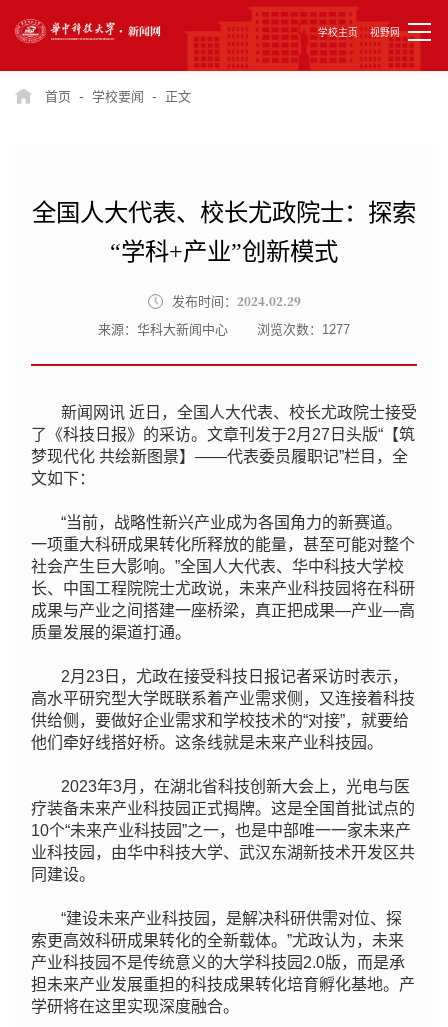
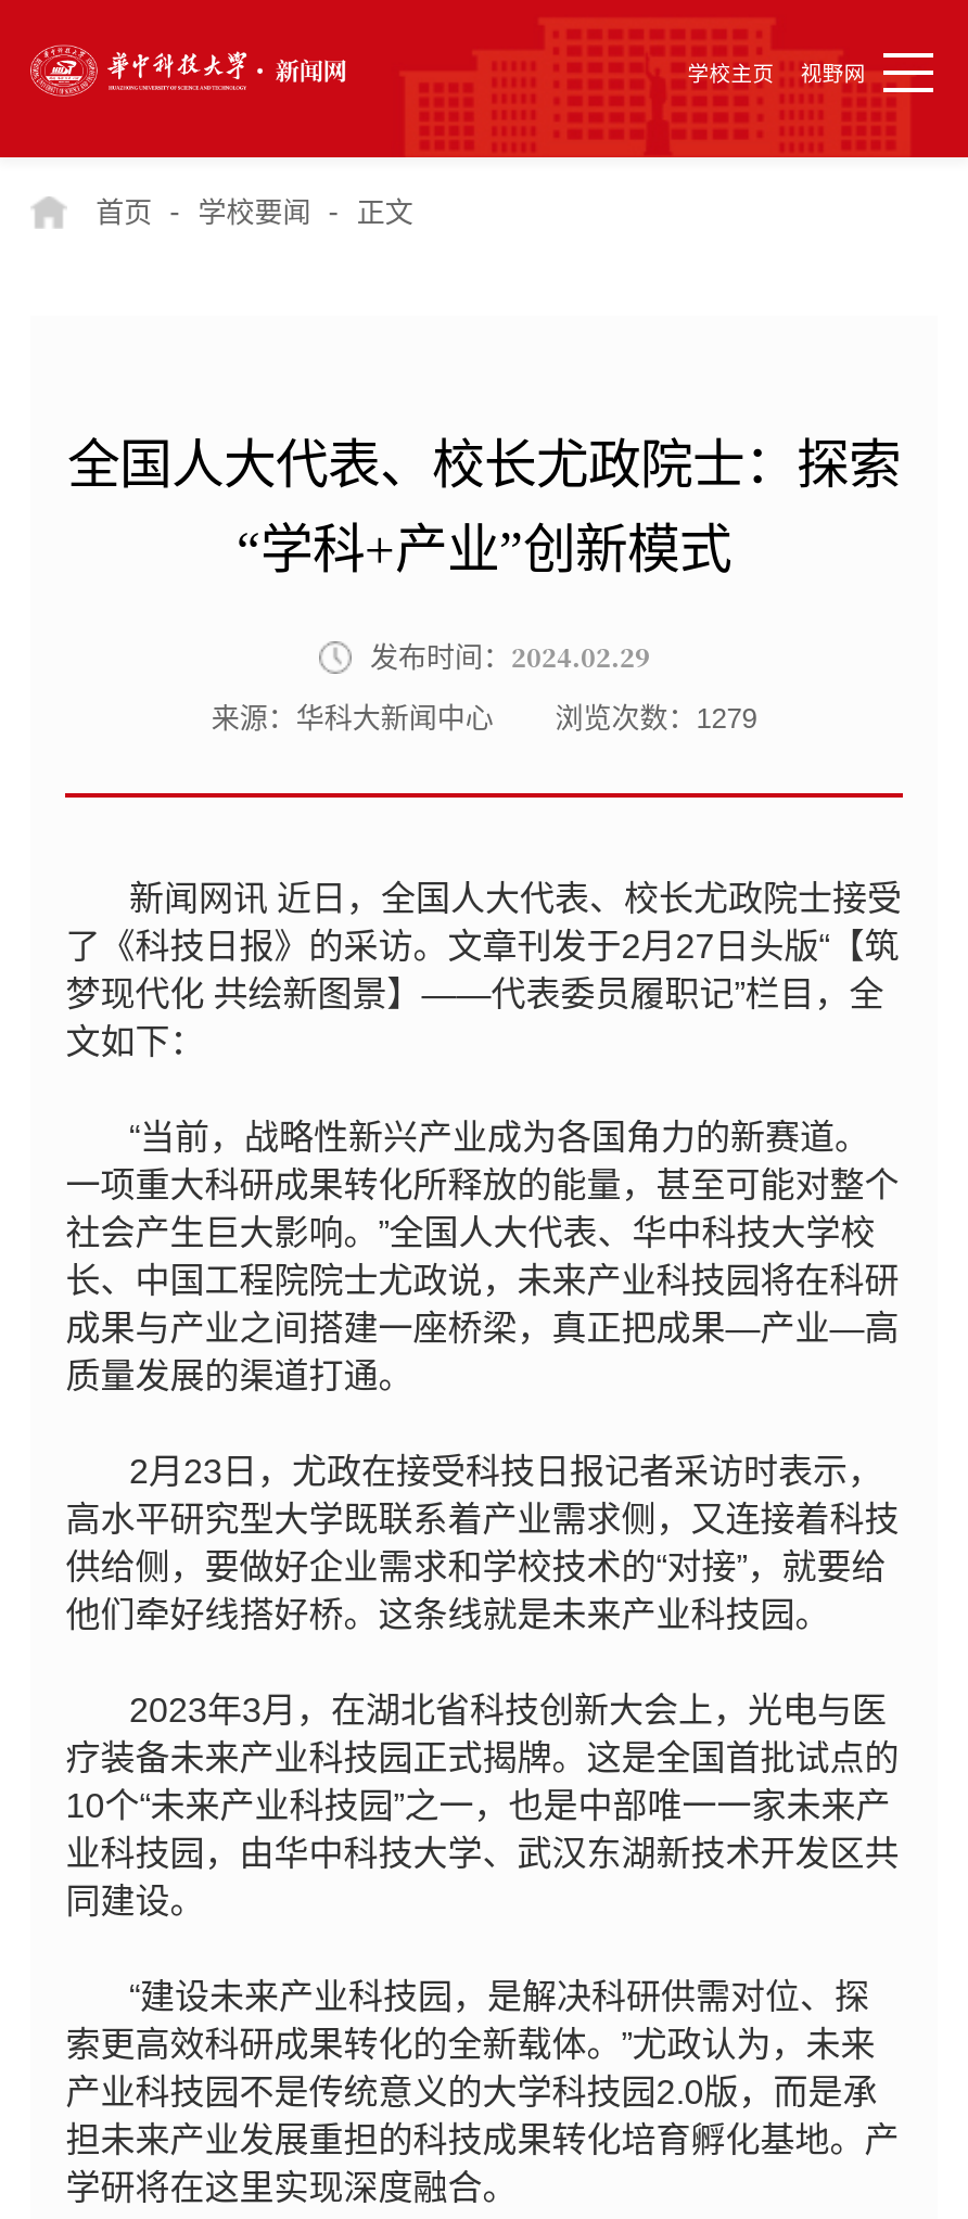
[98,322,350,337] 来源：华科大新闻中心 浏览次数：1277 -> [211,703,757,735] 来源：华科大新闻中心 浏览次数：1279

